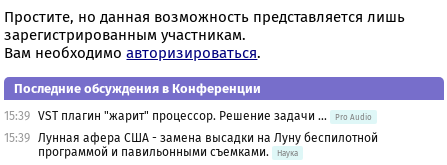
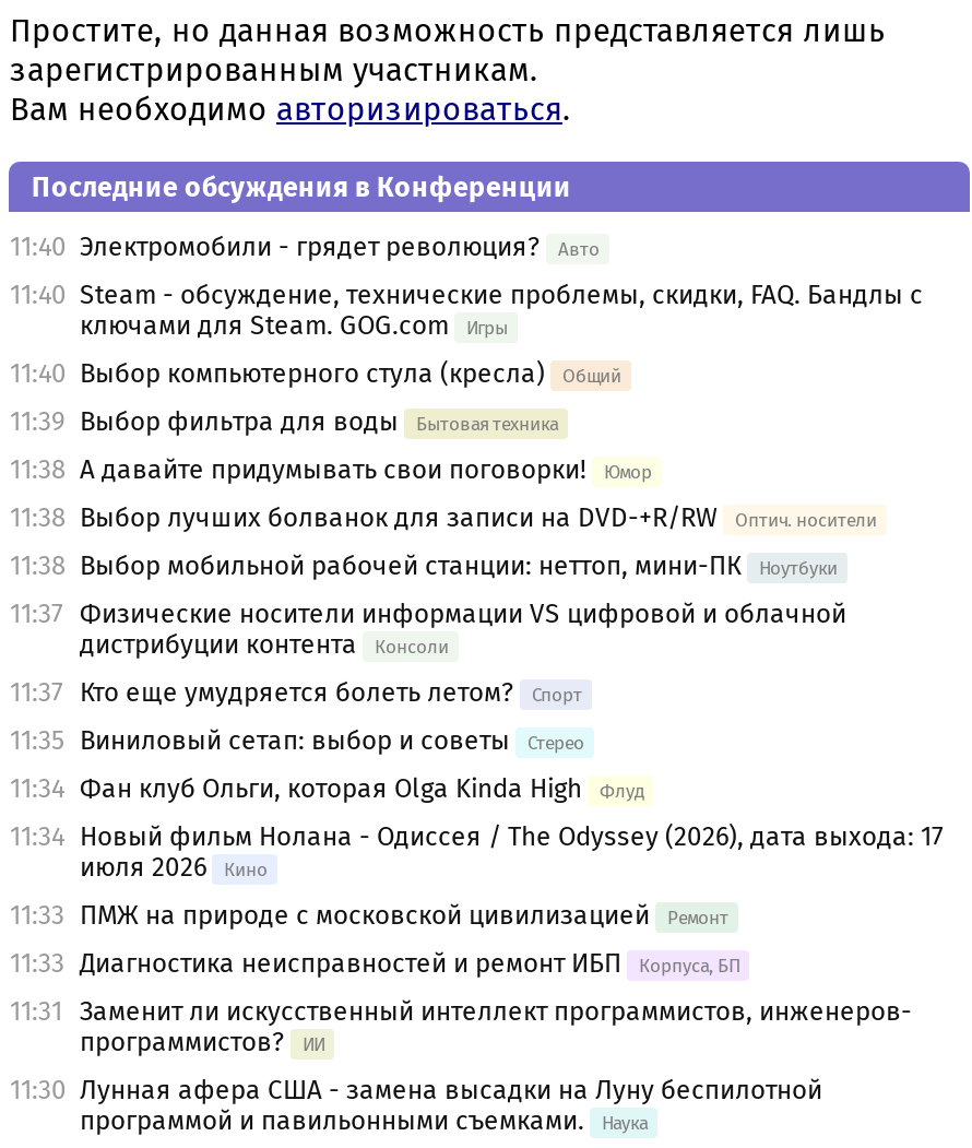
[4,109,378,145] 15:39 VST плагин "жарит" процессор. Решение задачи ... | Pro Audio | 15:39 Лунная афера США - замена высадки на Луну беспилотной -> [10,232,943,1105] 11:40 Электромобили - грядет революция? | Авто | 11:40 Steam - обсуждение, технические проблемы, скидки, FAQ. Бандлы с | ключами для Steam. GOG.com | Игры | 11:40 Выбор компьютерного стула (кресла) | Общий | 11:39 Выбор фильтра для воды | Бытовая техника | 11:38 А давайте придумывать свои поговорки! | Юмор | 11:38 Выбор лучших болванок для записи на DVD-+R/RW Оптич. носители | 11:38 Выбор мобильной рабочей станции: неттоп, мини-ПК | Ноутбуки | 11:37 Физические носители информации VS цифровой и облачной | дистрибуции контента | Консоли | 11:37 Кто еще умудряется болеть летом? | Спорт | 11:35 Виниловый сетап: выбор и советы | Стерео | 11:34 Фан клуб Ольги, которая Olga Kinda High | Флуд | 11:34 Новый фильм Нолана - Одиссея / The Odyssey (2026), дата выхода: 17 | июля 2026 | Кино | 11:33 ПМЖ на природе с московской цивилизацией | Ремонт | 11:33 Диагностика неисправностей и ремонт ИБП | Корпуса, БП | 11:31 Заменит ли искусственный интеллект программистов, инженеров- | программистов? | ИИ | 11:30 Лунная афера США - замена высадки на Луну беспилотной

